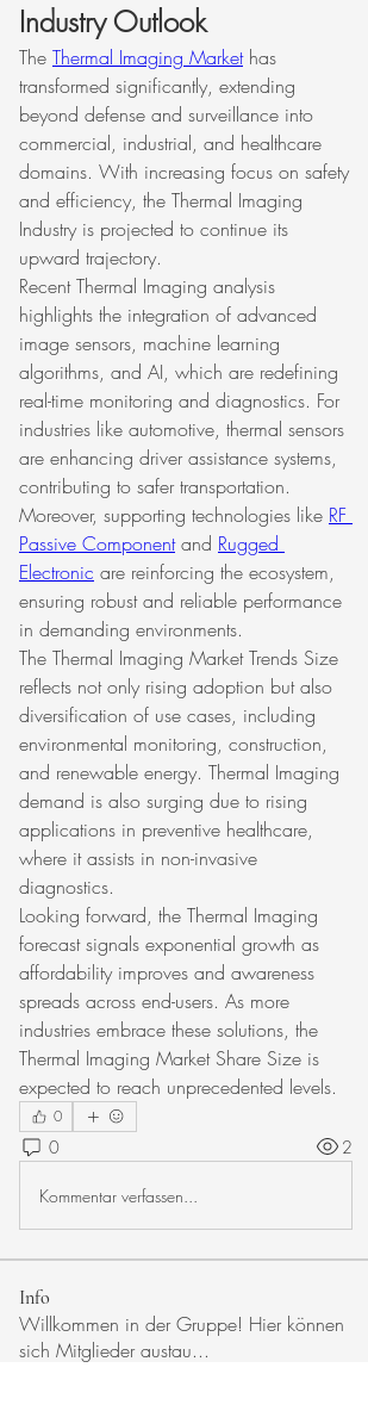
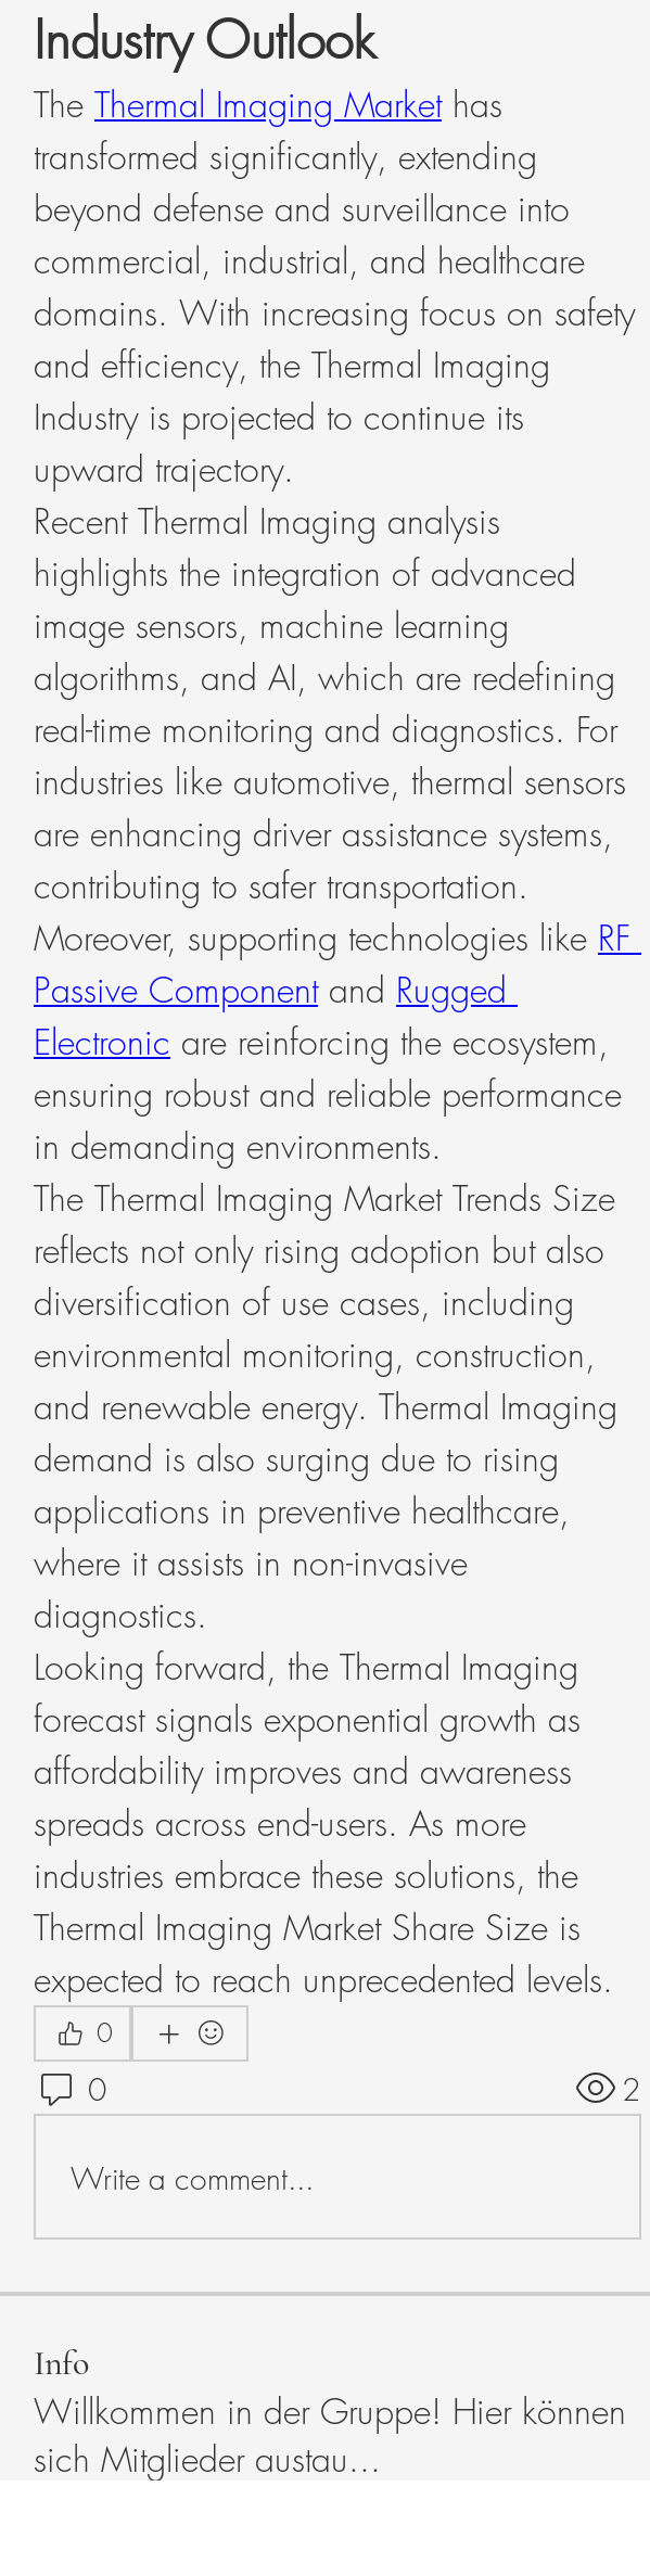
[39,1184,198,1207] Kommentar verfassen... -> [71,2156,314,2197] Write a comment...

